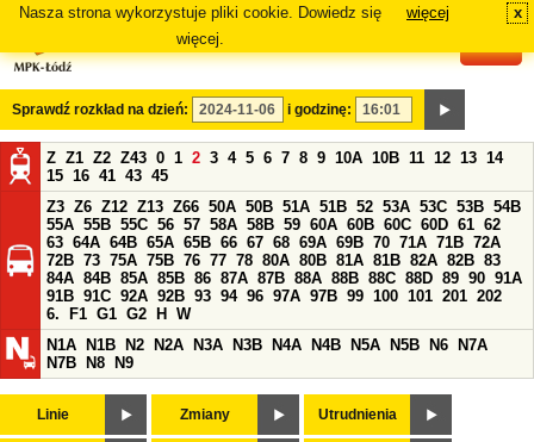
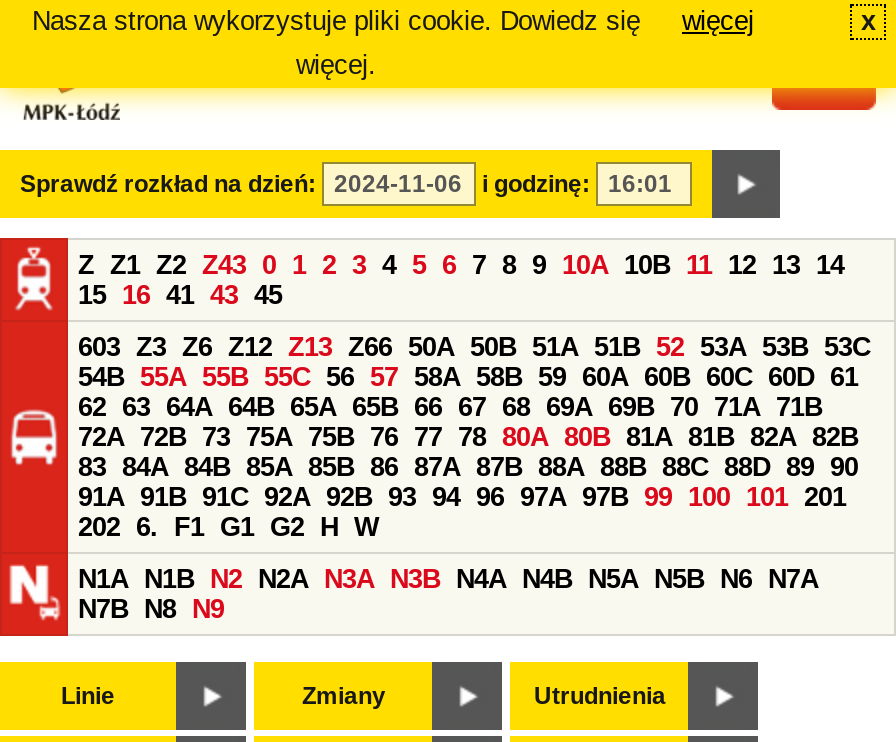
[46,198,522,323] Z3 Z6 Z12 Z13 Z66 50A 50B 51A 51B 52 53A 53C 53B 54B | 55A 55B 55C 56 57 58A 58B 59 60A 60B 60C 60D 61 62 | 63 64A 64B 65A 65B 66 67 68 69A 69B 70 71A 71B 72A | 72B 73 75A 75B 76 77 78 80A 80B 81A 81B 82A 82B 83 | 84A 84B 85A 85B 86 87A 87B 88A 88B 88C 88D 89 90 91A | 91B 91C 92A 92B 93 94 96 97A 97B 99 100 101 201 202 | 6. F1 G1 G2 H W -> [78,332,870,542] 603 Z3 Z6 Z12 Z13 Z66 50A 50B 51A 51B 52 53A 53B 53C | 54B 55A 55B 55C 56 57 58A 58B 59 60A 60B 60C 60D 61 | 62 63 64A 64B 65A 65B 66 67 68 69A 69B 70 71A 71B | 72A 72B 73 75A 75B 76 77 78 80A 80B 81A 81B 82A 82B | 83 84A 84B 85A 85B 86 87A 87B 88A 88B 88C 88D 89 90 | 91A 91B 91C 92A 92B 93 94 96 97A 97B 99 100 101 201 | 202 6. F1 G1 G2 H W

